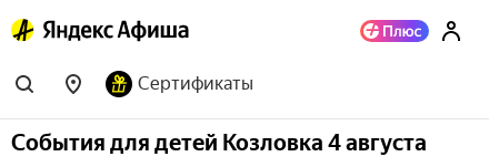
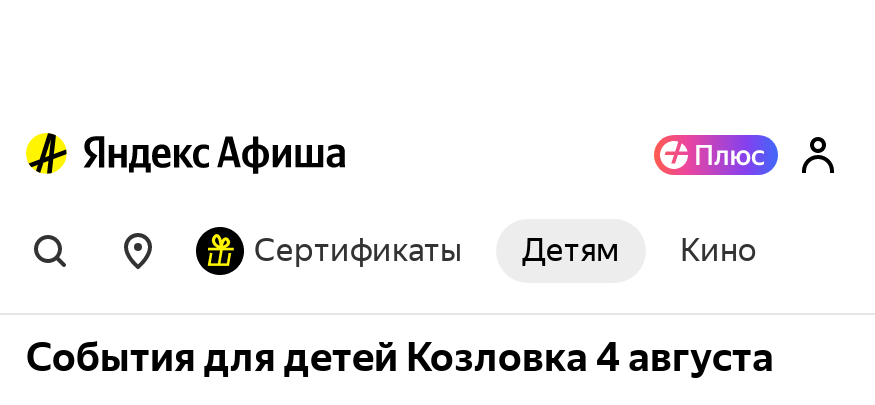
none -> [522,231,756,269] Детям | Кино

